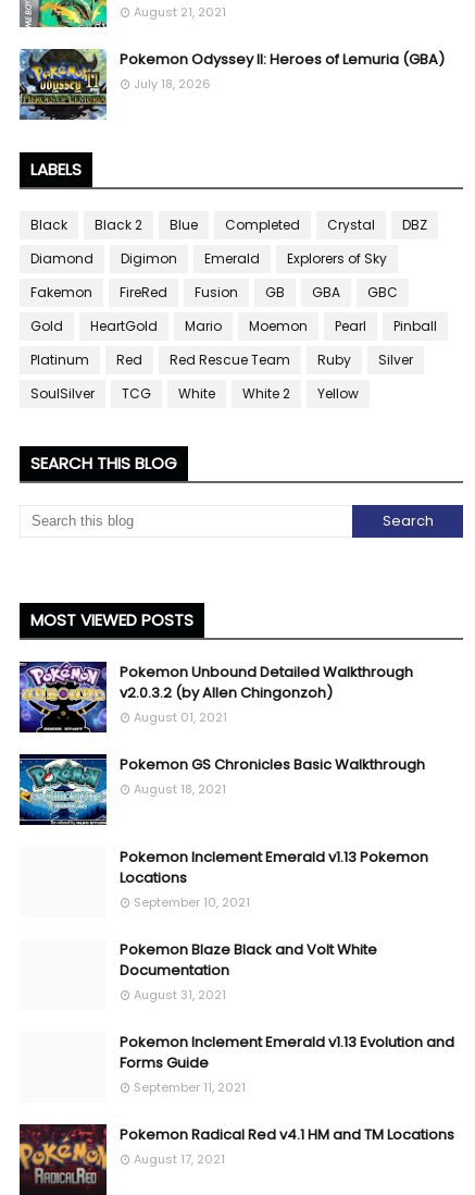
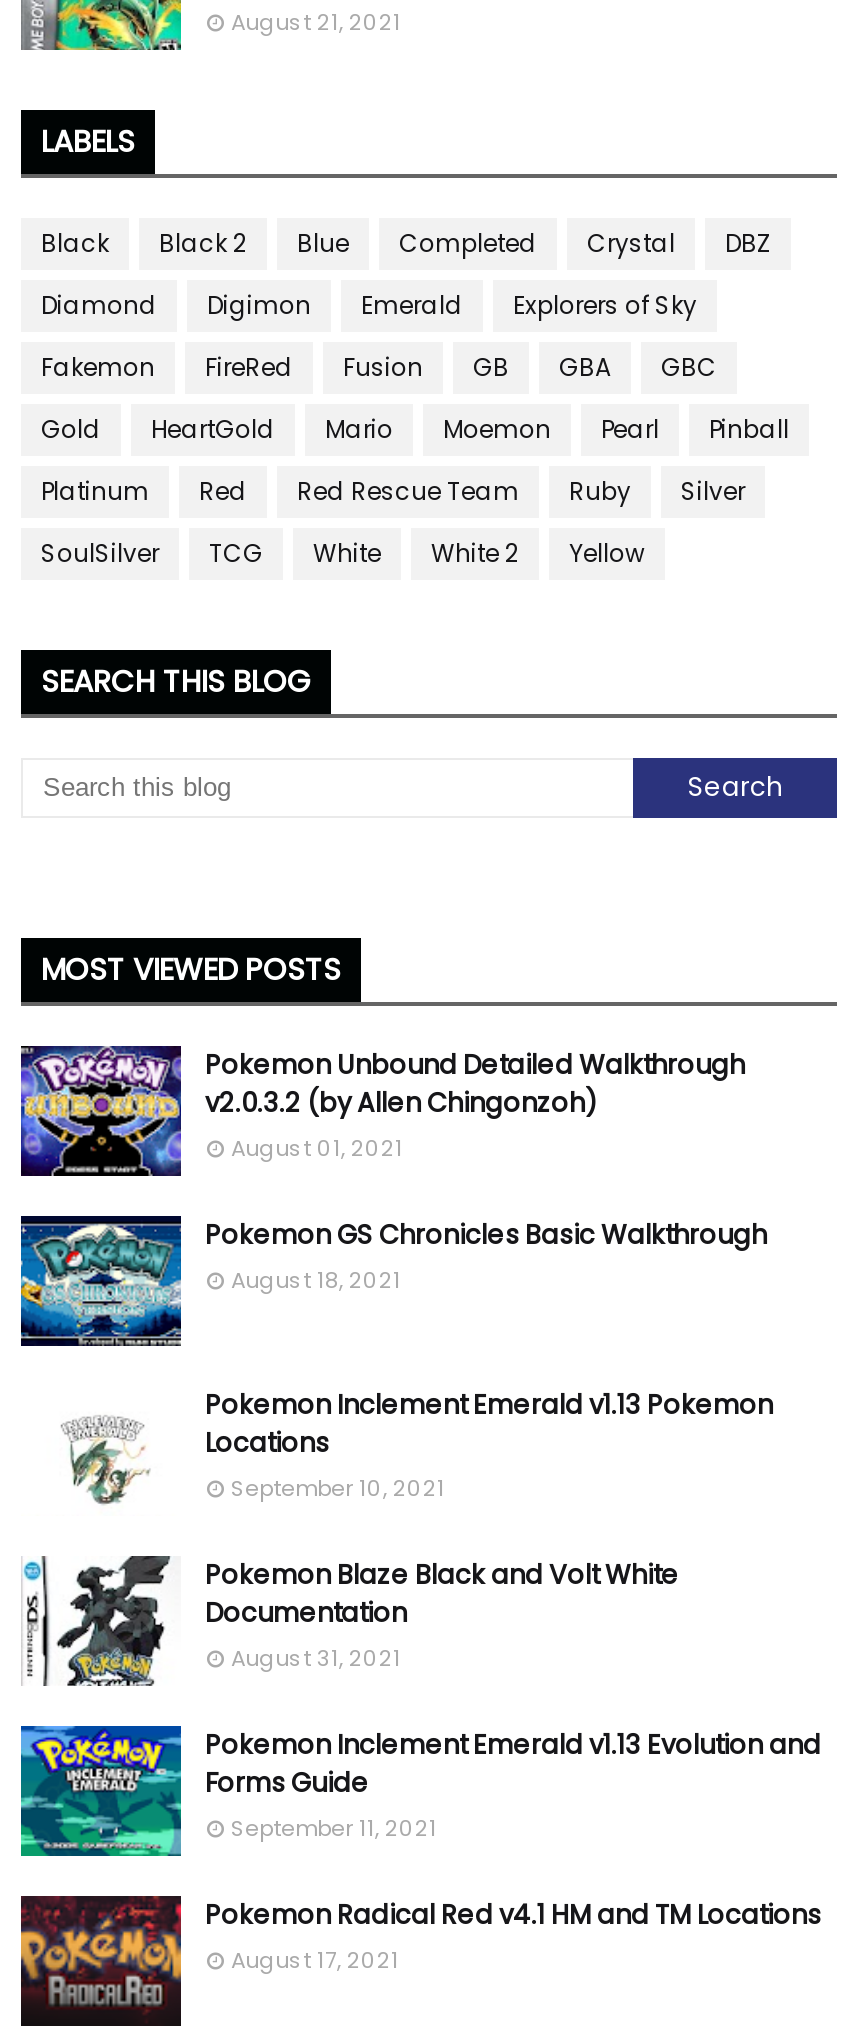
[20,48,445,121] [image] | Pokemon Odyssey II: Heroes of Lemuria (GBA) | July 18, 2026 -> none
none -> [63,1416,149,1506] [image]
none -> [21,1554,171,1688] [image]
none -> [19,1724,183,1858] [image]

